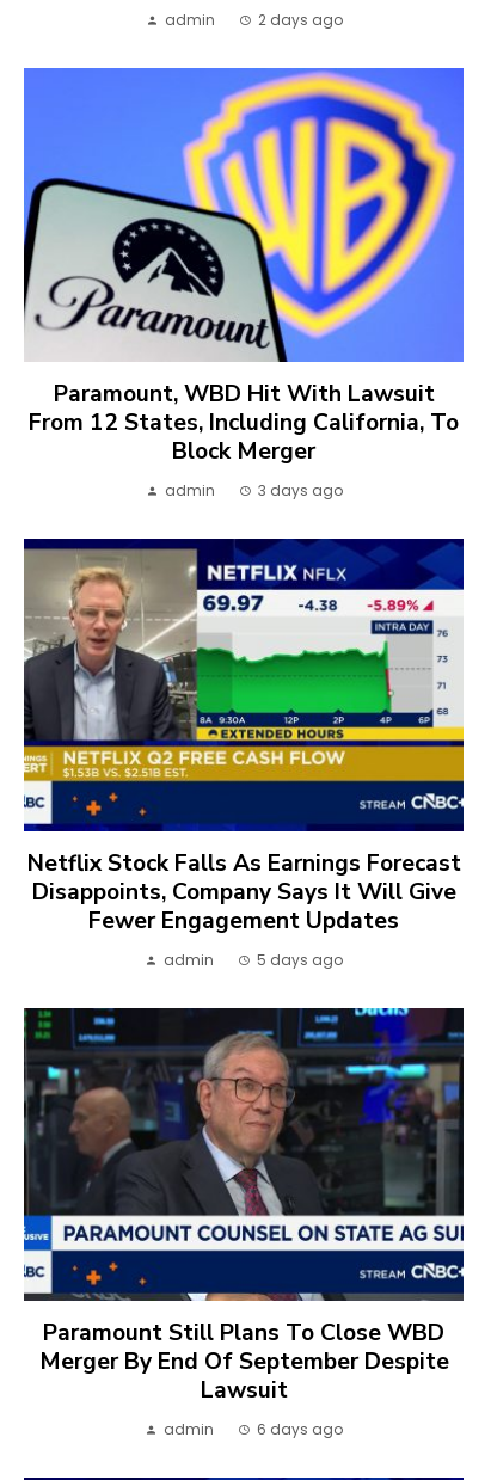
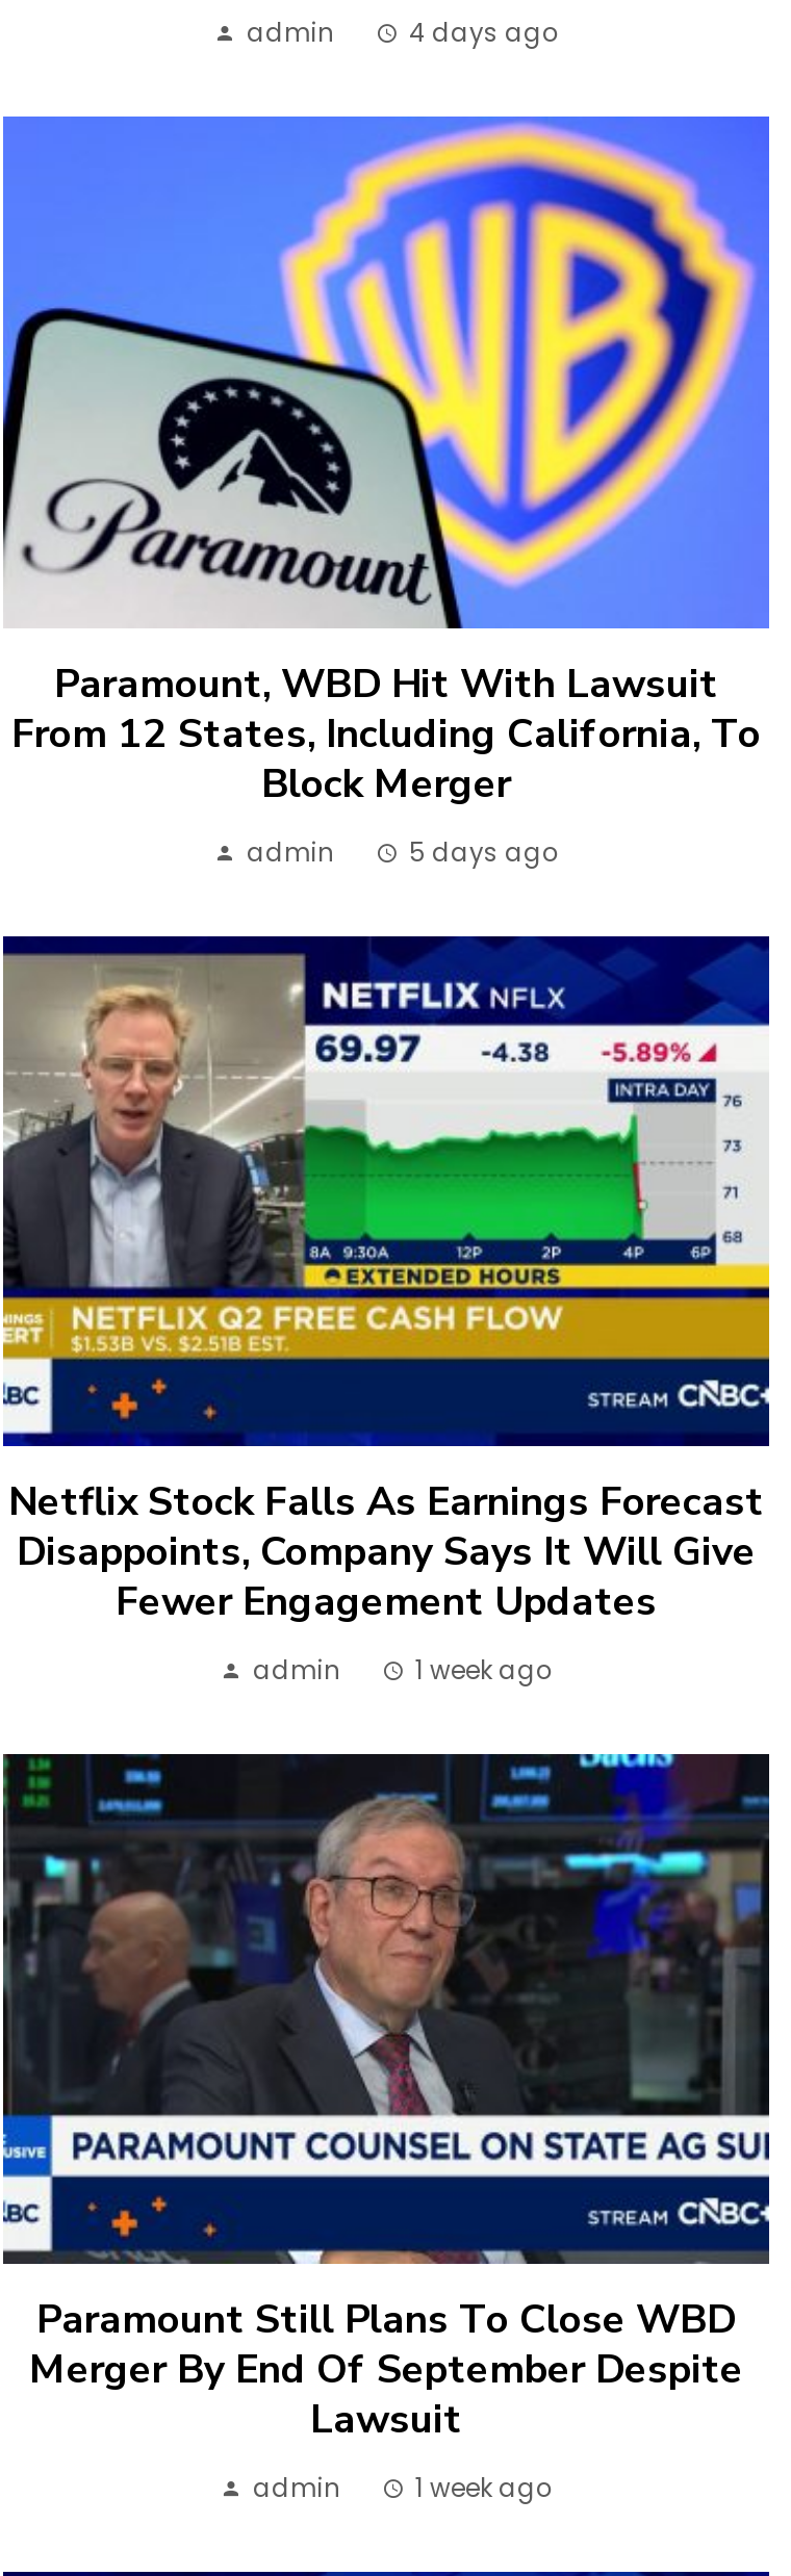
[257,10,342,30] 2 days ago -> [409,15,559,51] 4 days ago
[257,480,342,500] 3 days ago -> [409,834,559,869] 5 days ago
[257,950,343,970] 5 days ago -> [415,1652,553,1688] 1 week ago
[257,1419,343,1440] 6 days ago -> [415,2471,553,2506] 1 week ago

